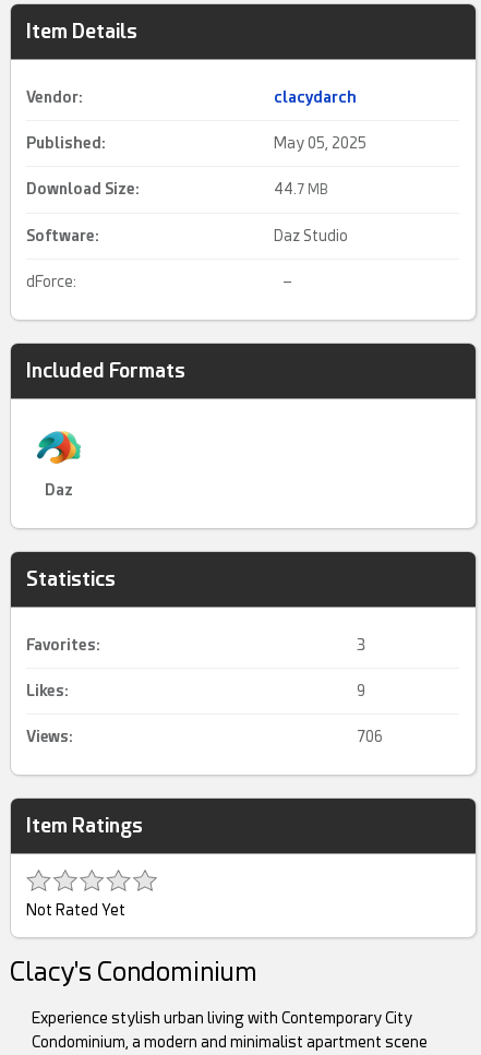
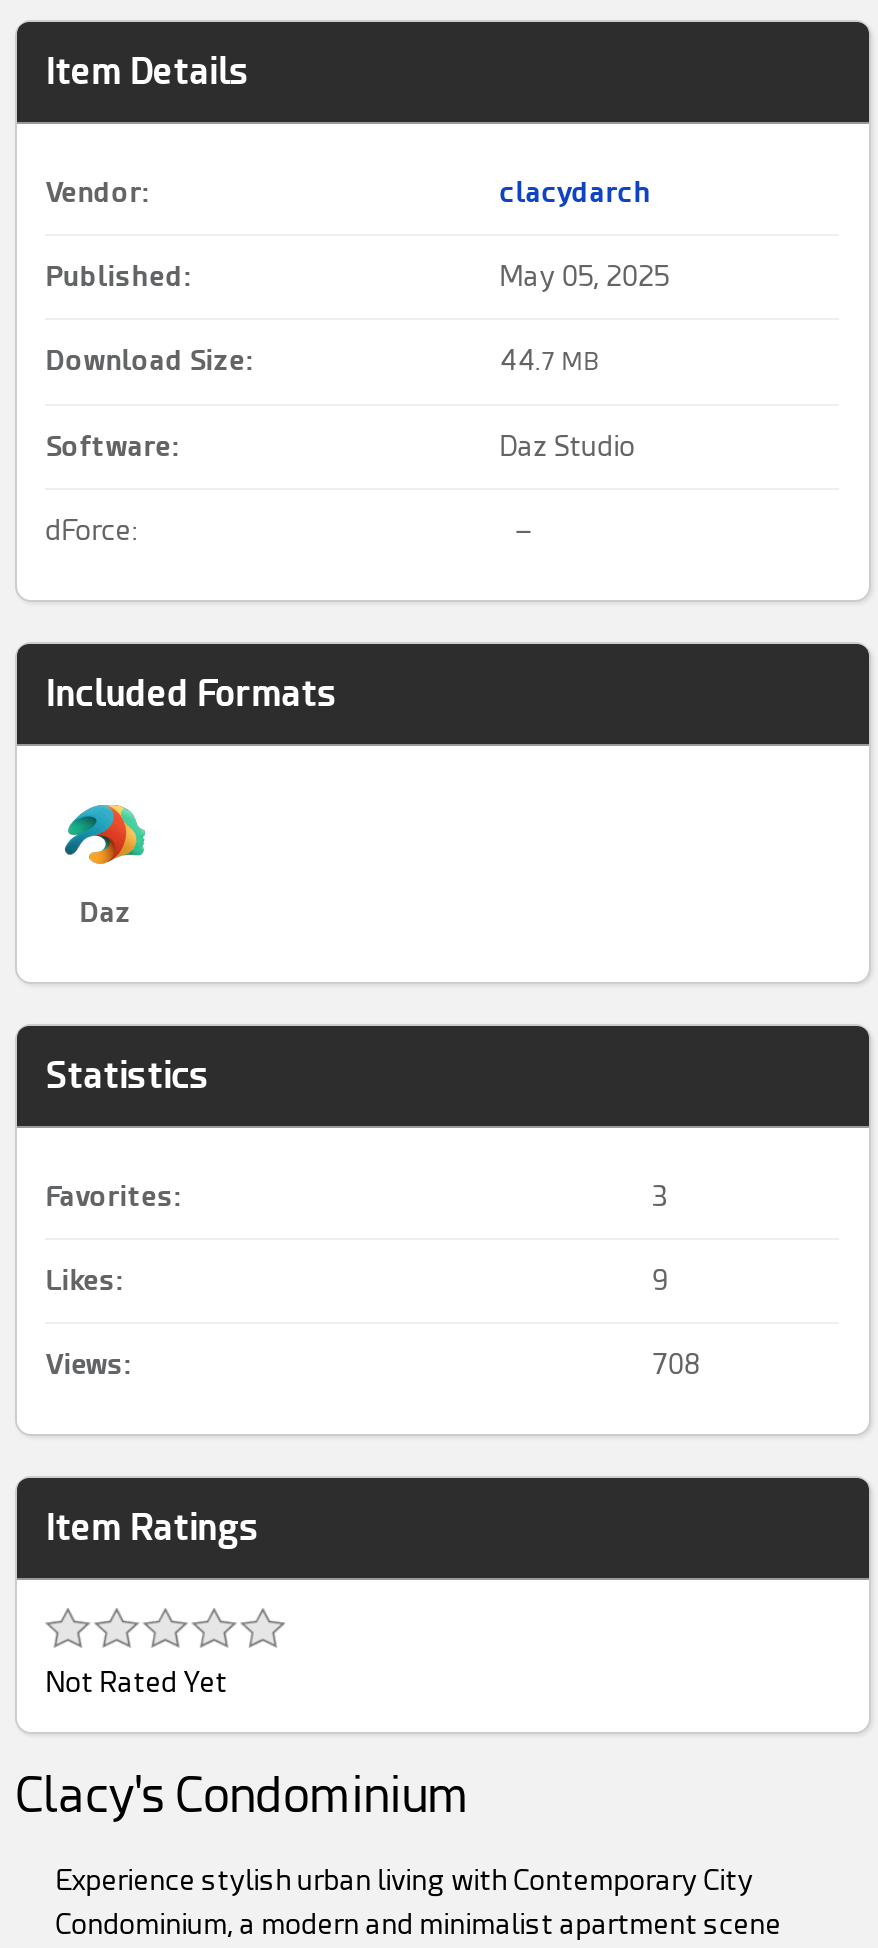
[357,728,383,746] 706 -> [651,1349,699,1381] 708

